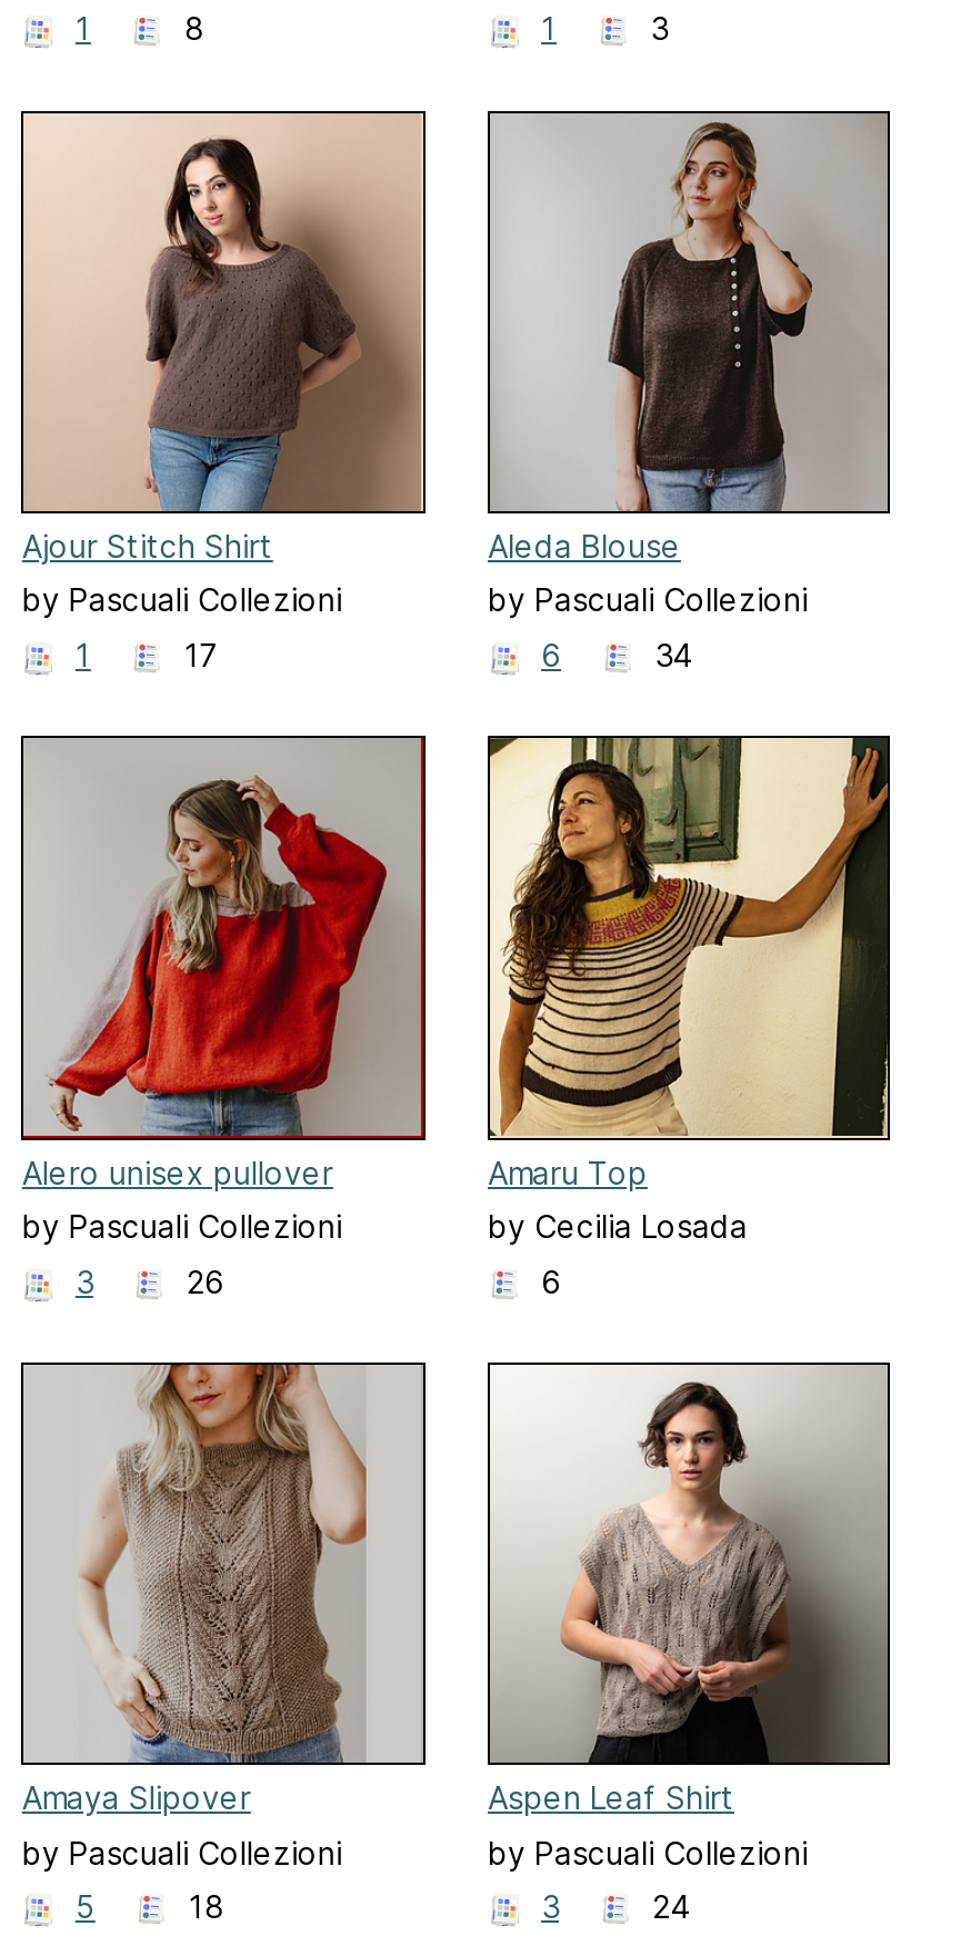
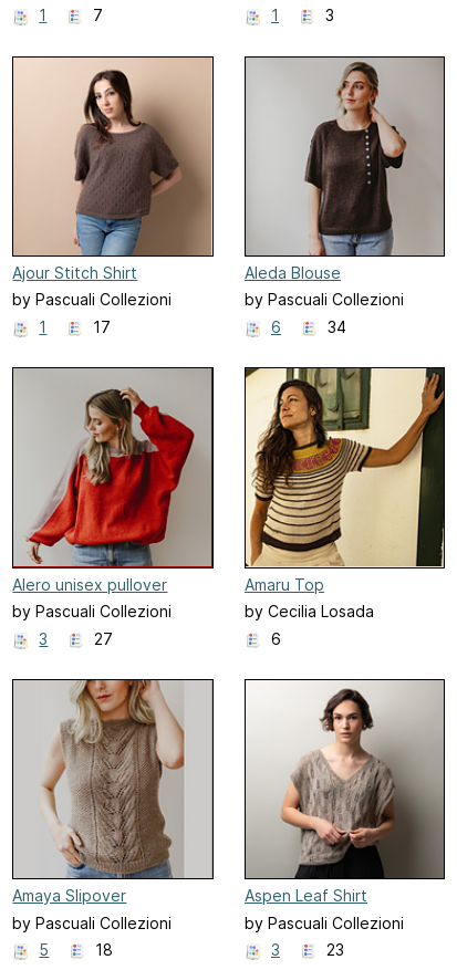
[184,9,204,47] 8 -> [93,6,103,25] 7
[186,1262,224,1299] 26 -> [94,629,113,648] 27
[652,1888,690,1925] 24 -> [326,940,344,959] 23

